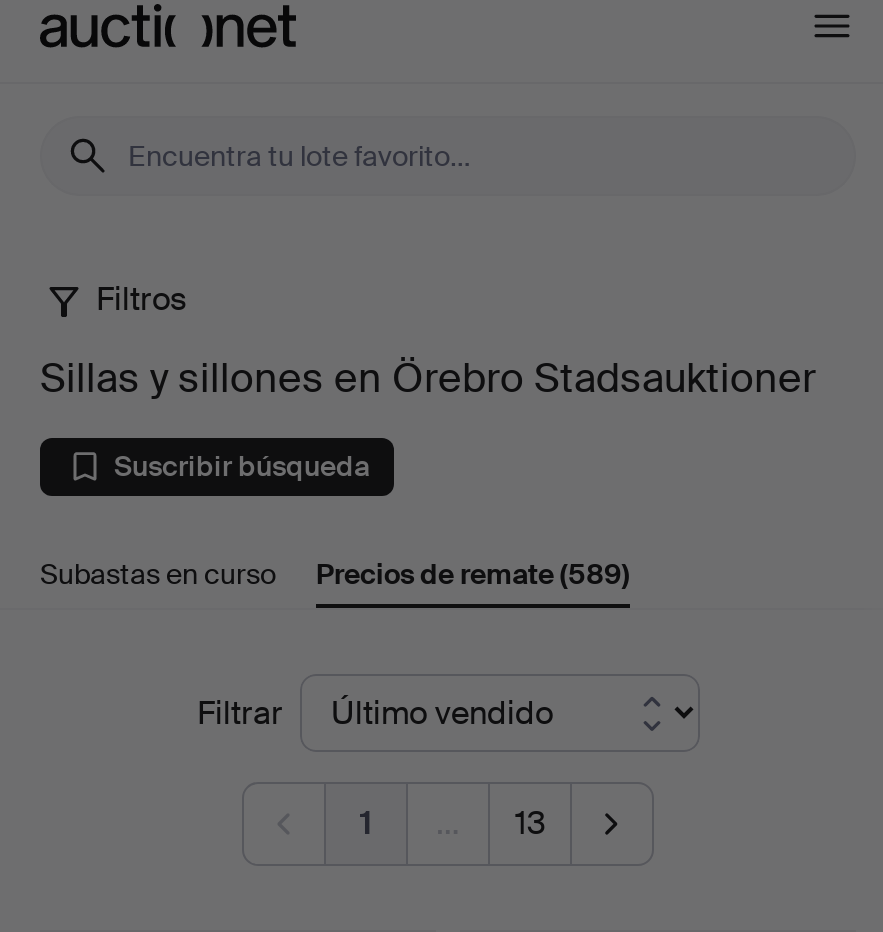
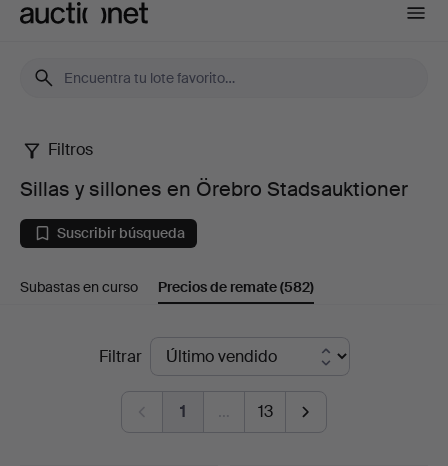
[316,555,630,591] Precios de remate(589) -> [158,278,314,296] Precios de remate(582)

